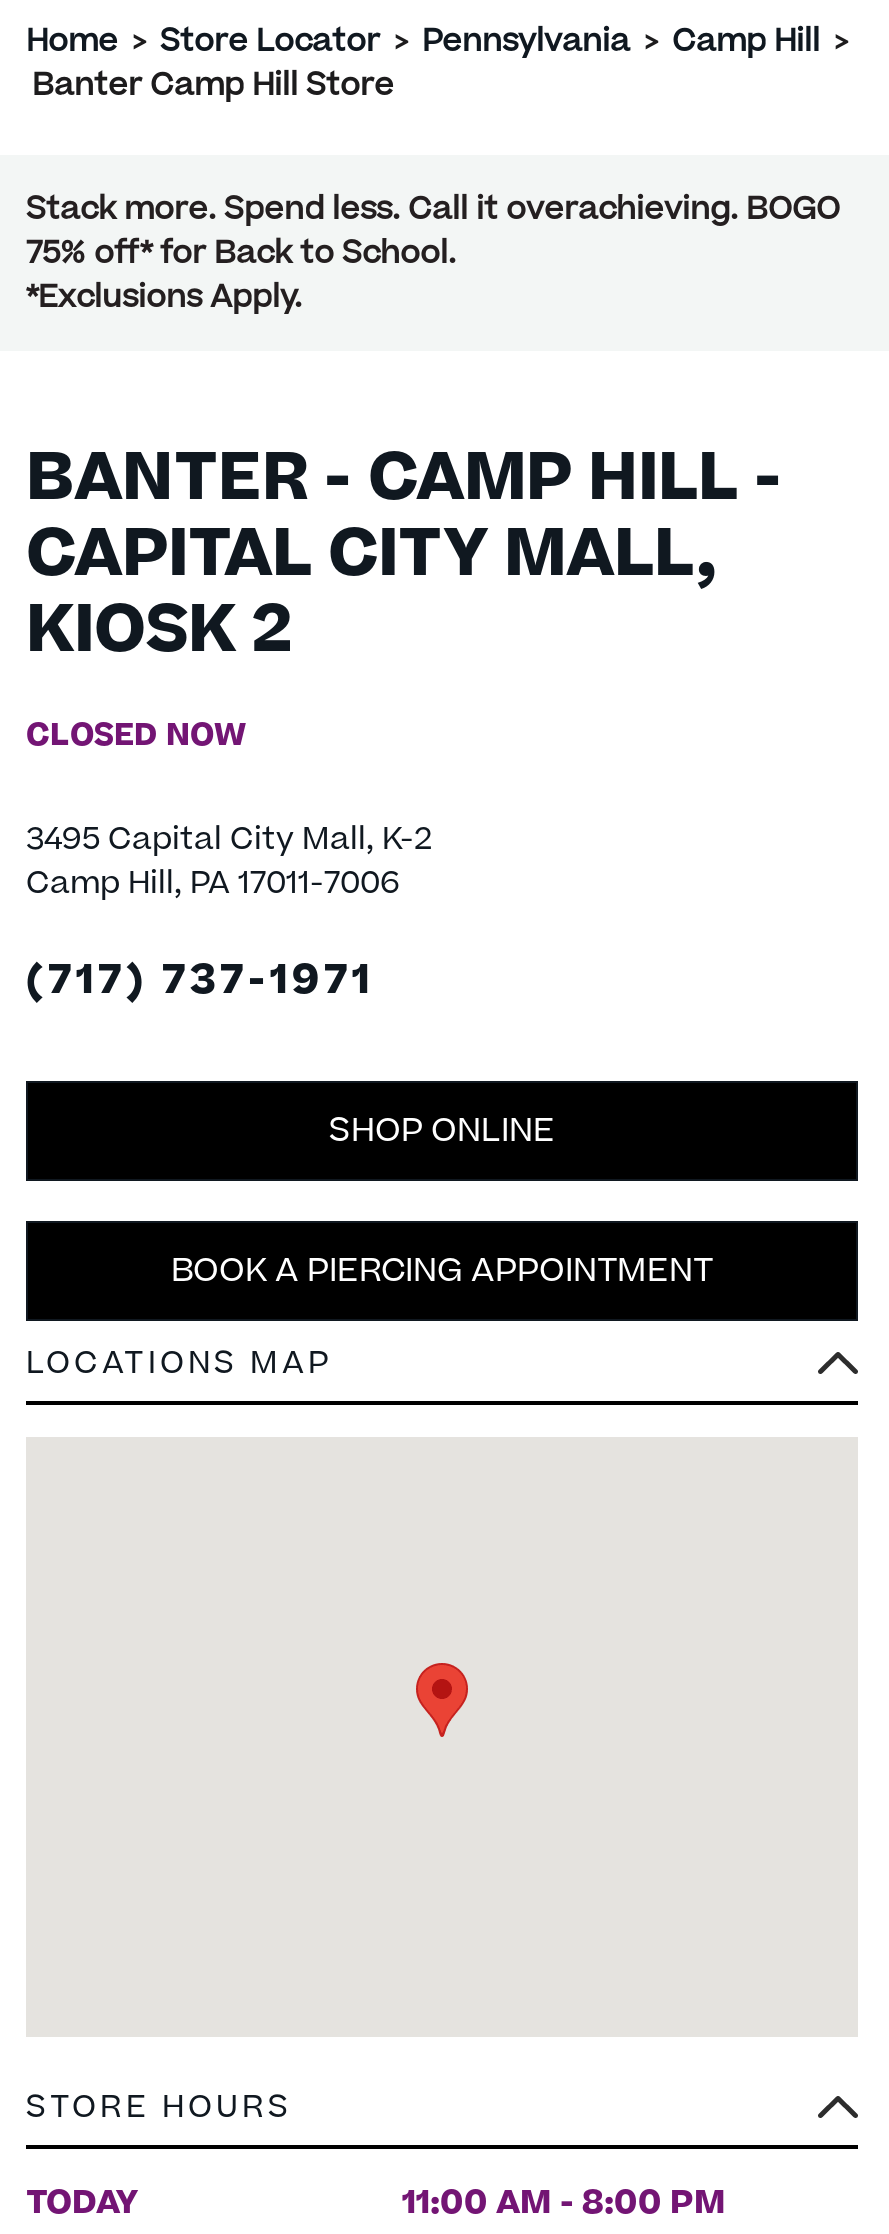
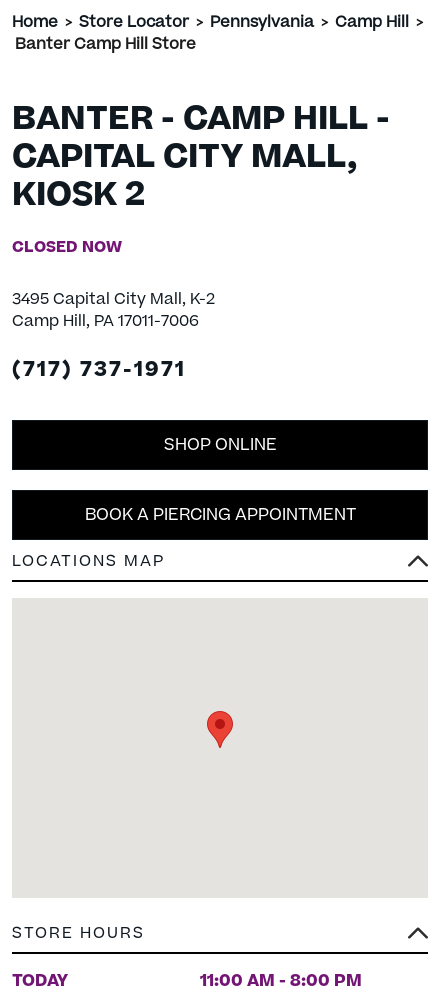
[26,187,840,319] Stack more. Spend less. Call it overachieving. BOGO | 75% off* for Back to School. | *Exclusions Apply. -> none

